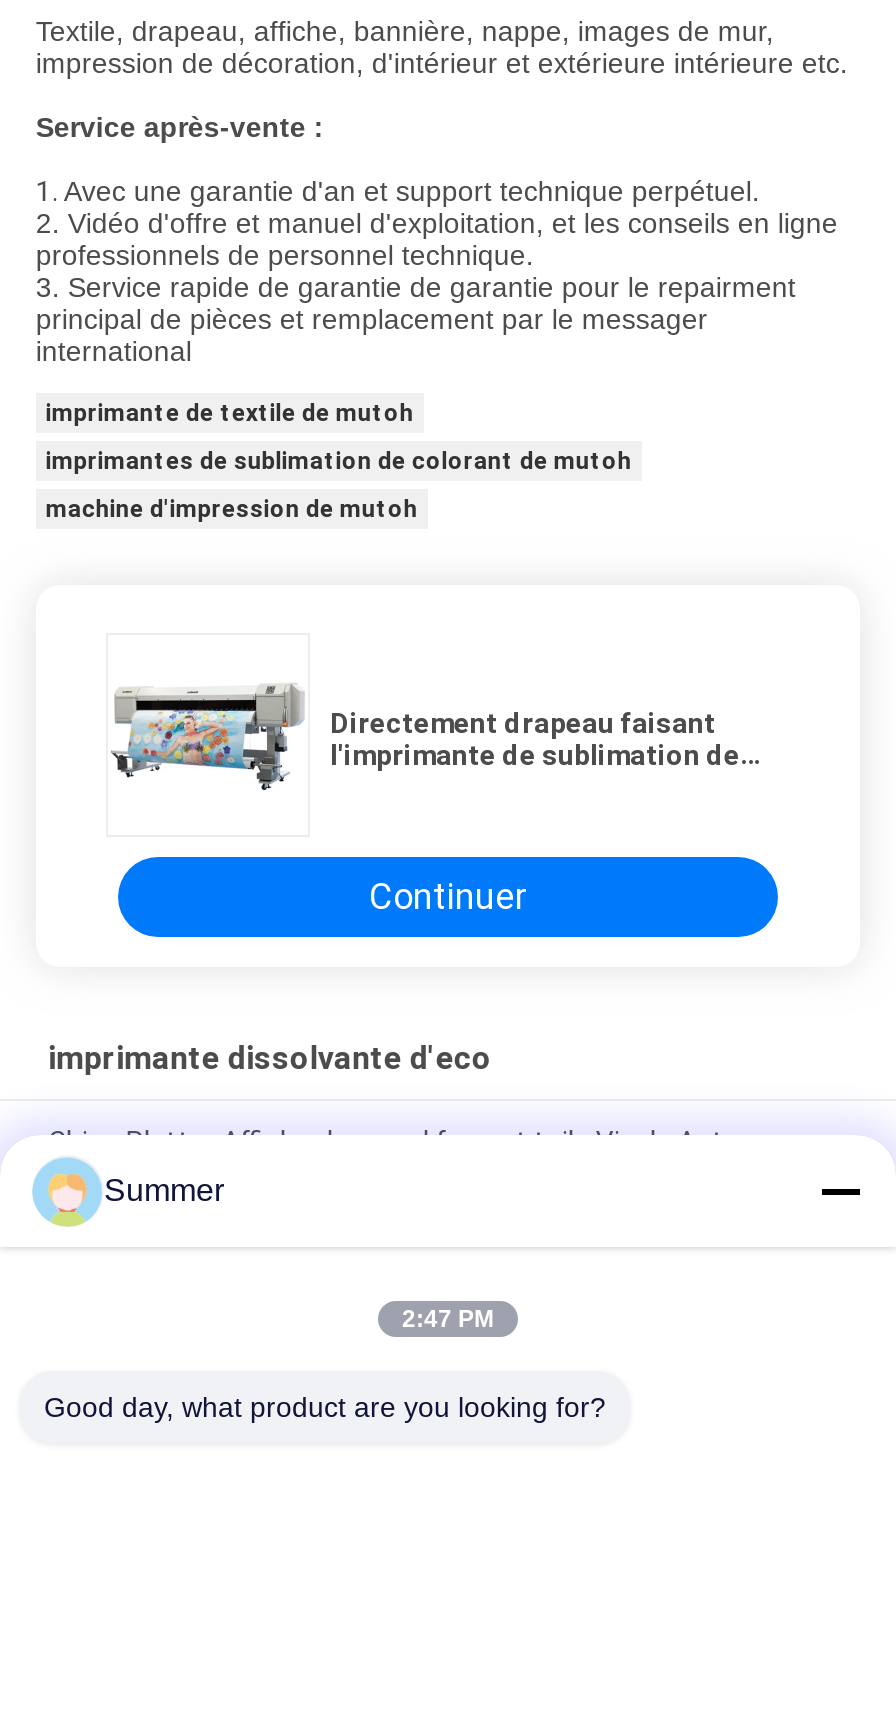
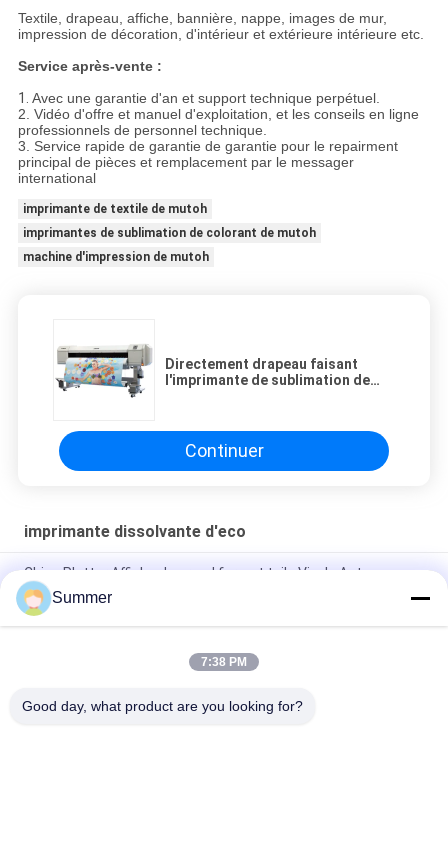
[402,1305,494,1333] 2:47 PM -> [201,655,247,669] 7:38 PM

